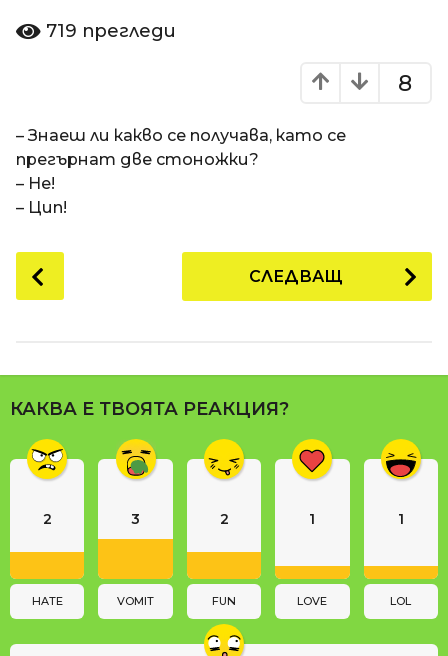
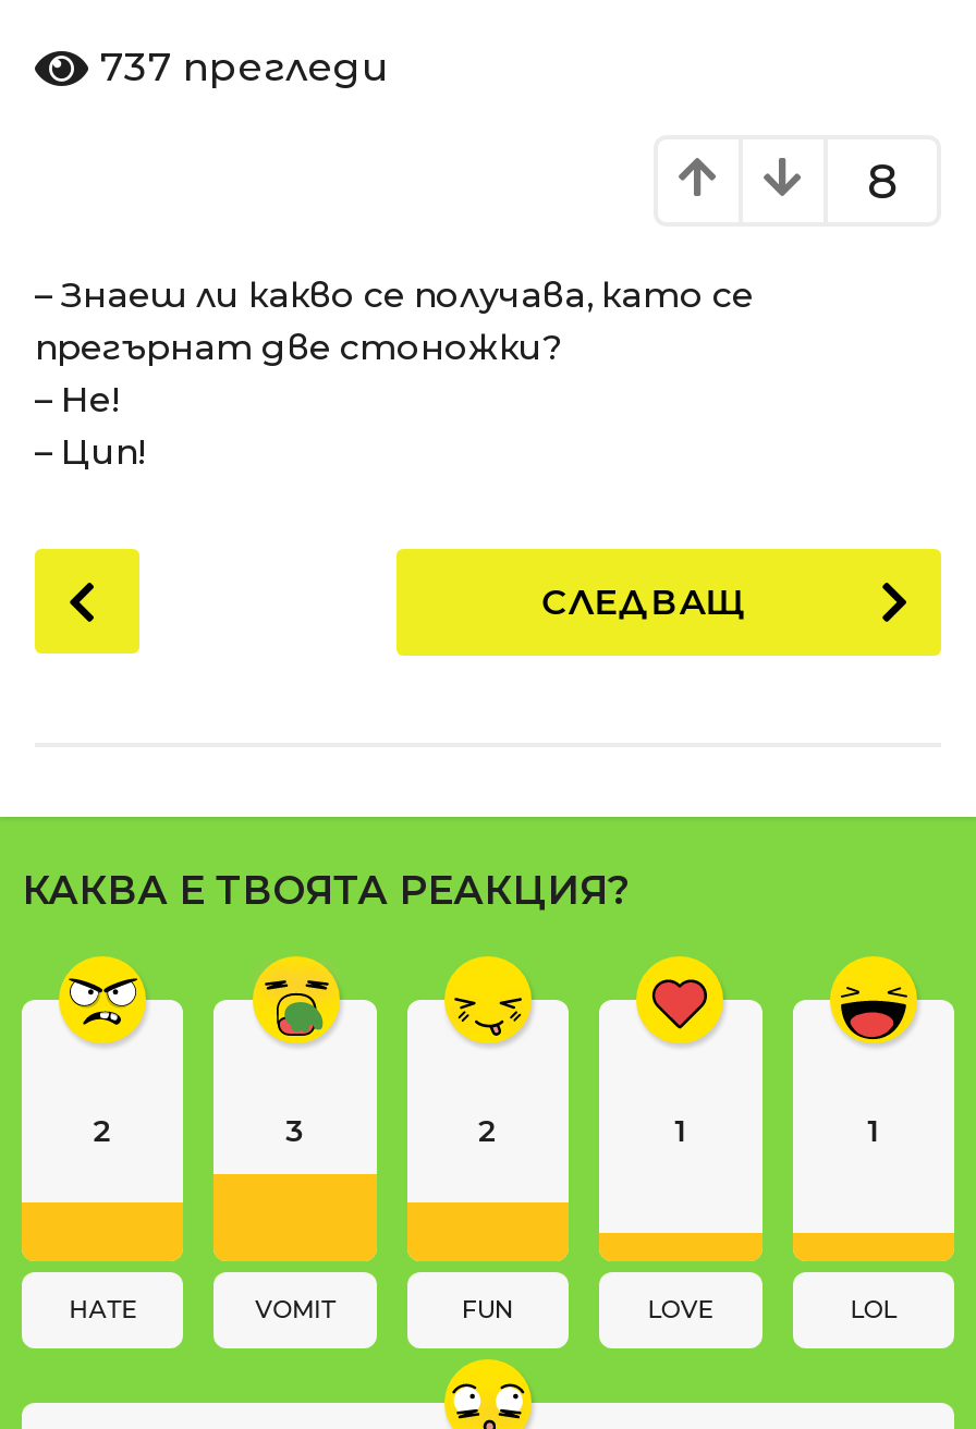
[46,20,176,42] 719 прегледи -> [100,43,388,91] 737 прегледи

